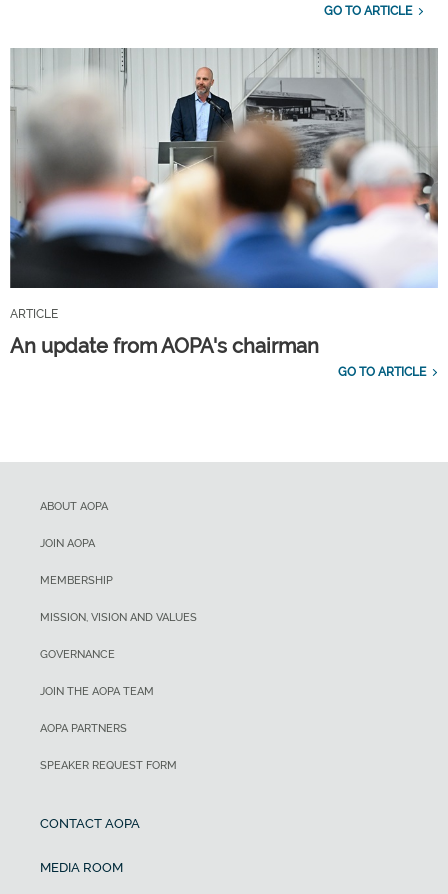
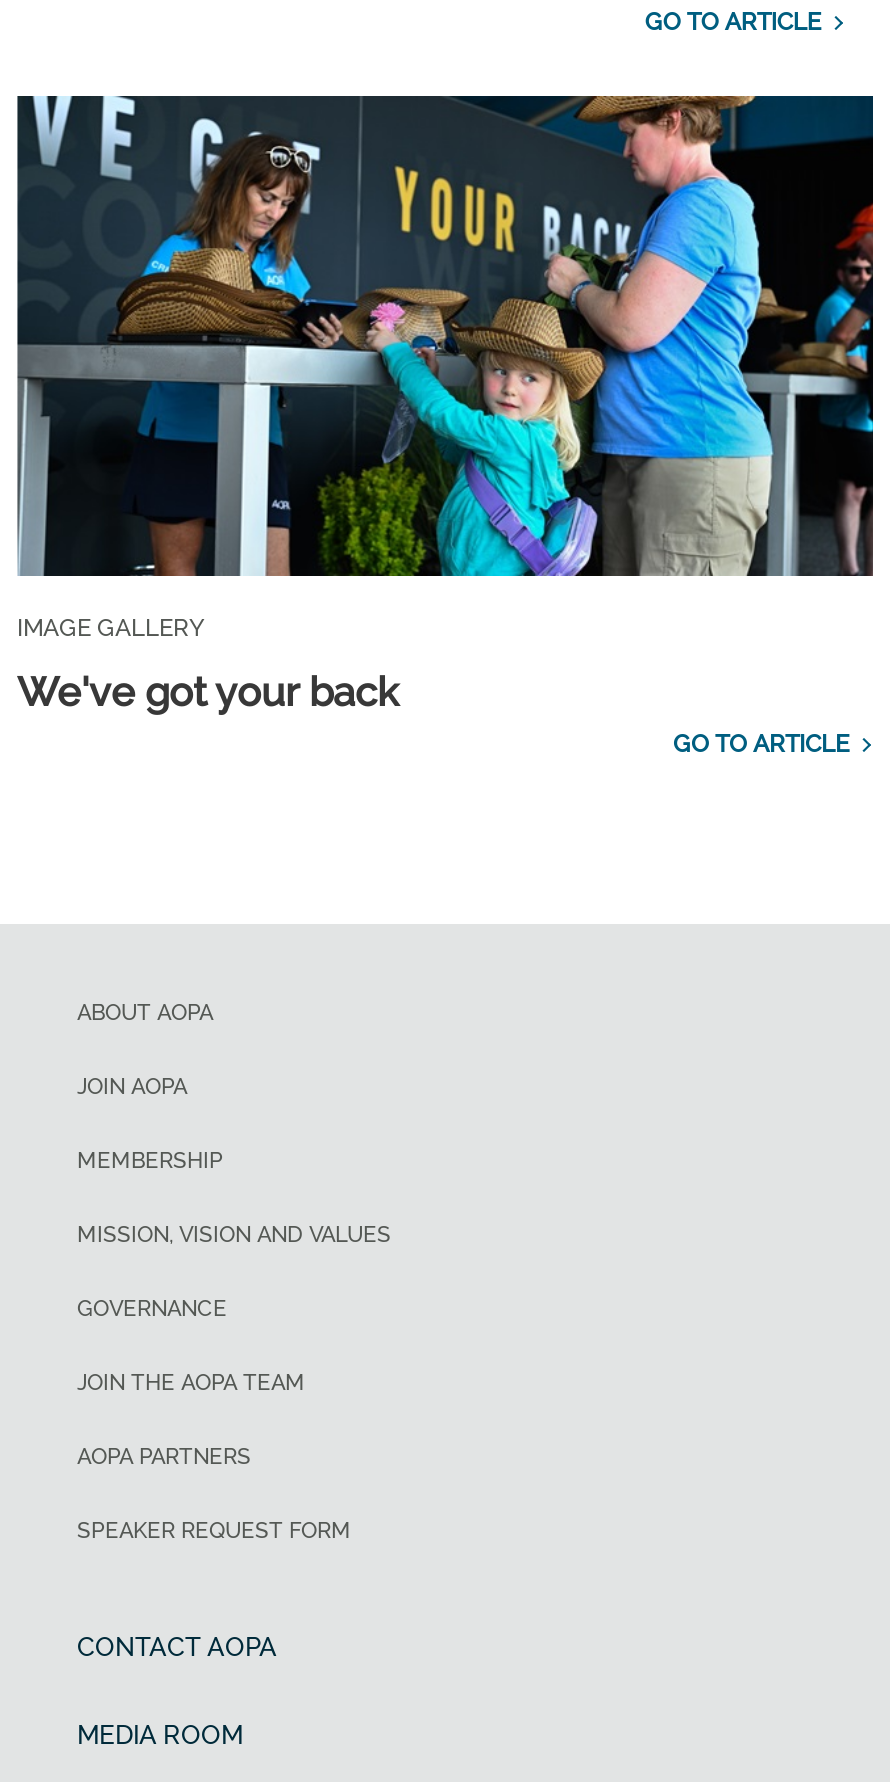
[10,48,439,321] [image] | ARTICLE -> [17,94,875,643] [image] | IMAGE GALLERY
[10,334,319,358] An update from AOPA's chairman -> [17,669,399,717] We've got your back

